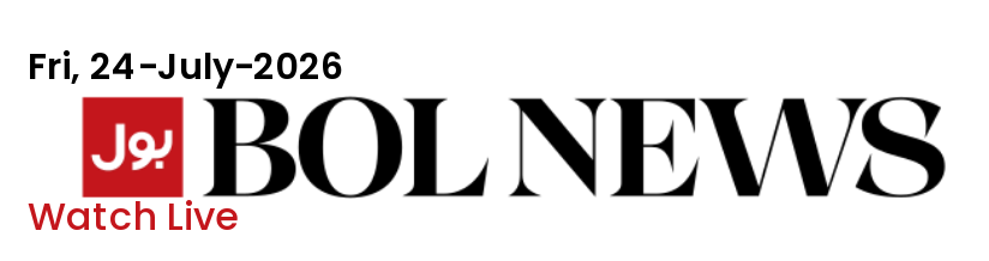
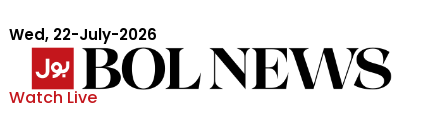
[28,41,344,91] Fri, 24-July-2026 -> [9,24,157,45] Wed, 22-July-2026

